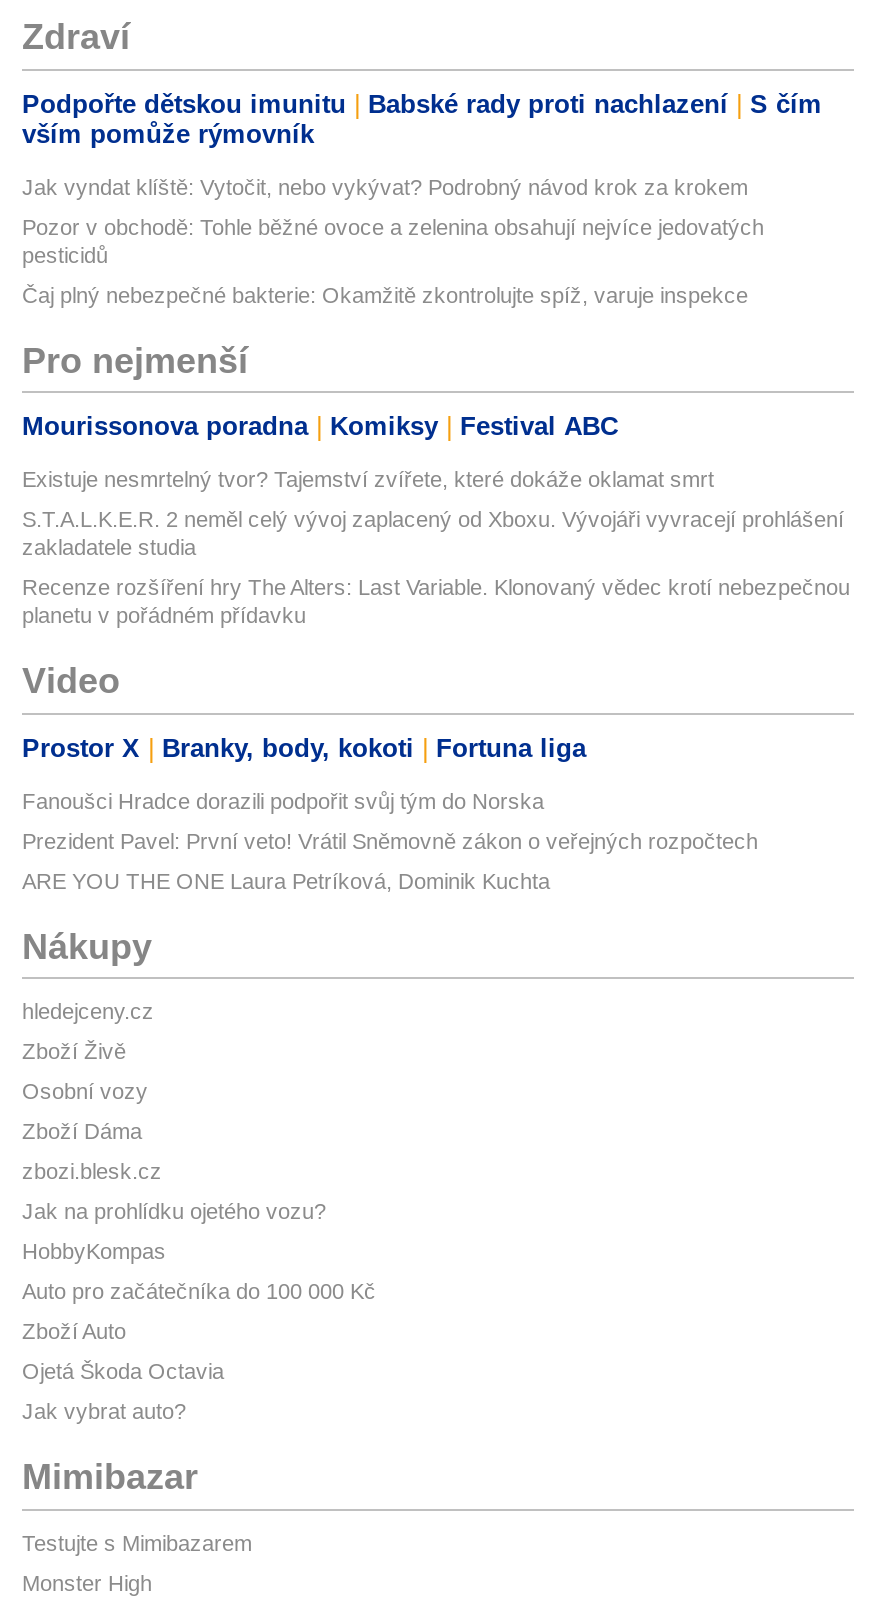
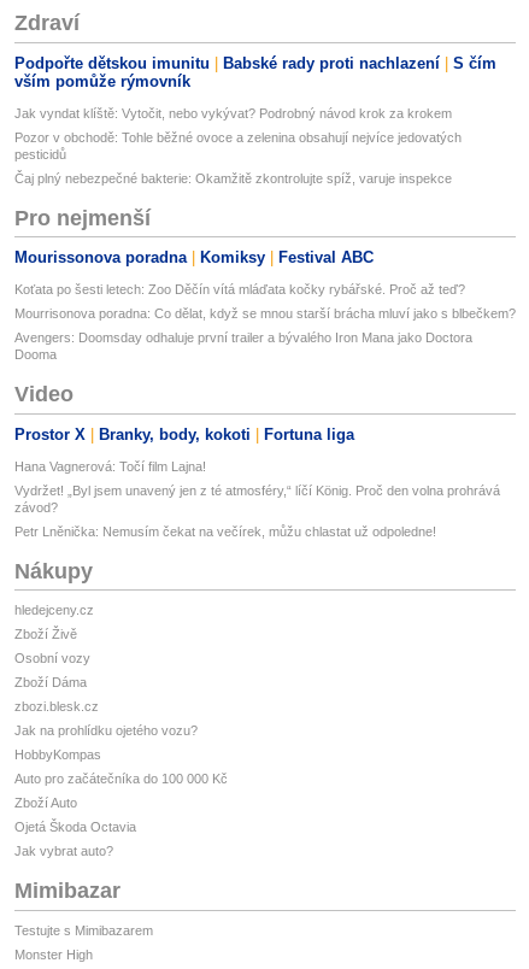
[22,467,714,491] Existuje nesmrtelný tvor? Tajemství zvířete, které dokáže oklamat smrt -> [14,282,465,297] Koťata po šesti letech: Zoo Děčín vítá mláďata kočky rybářské. Proč až teď?
[22,507,844,559] S.T.A.L.K.E.R. 2 neměl celý vývoj zaplacený od Xboxu. Vývojáři vyvracejí prohlášení | zakladatele studia -> [14,306,516,321] Mourrisonova poradna: Co dělat, když se mnou starší brácha mluví jako s blbečkem?
[22,575,850,627] Recenze rozšíření hry The Alters: Last Variable. Klonovaný vědec krotí nebezpečnou | planetu v pořádném přídavku -> [14,330,472,362] Avengers: Doomsday odhaluje první trailer a bývalého Iron Mana jako Doctora | Dooma
[22,788,544,812] Fanoušci Hradce dorazili podpořit svůj tým do Norska -> [14,459,206,473] Hana Vagnerová: Točí film Lajna!
[22,828,758,852] Prezident Pavel: První veto! Vrátil Sněmovně zákon o veřejných rozpočtech -> [14,483,500,514] Vydržet! „Byl jsem unavený jen z té atmosféry,“ líčí König. Proč den volna prohrává | závod?
[22,868,550,892] ARE YOU THE ONE Laura Petríková, Dominik Kuchta -> [14,524,436,538] Petr Lněnička: Nemusím čekat na večírek, můžu chlastat už odpoledne!

